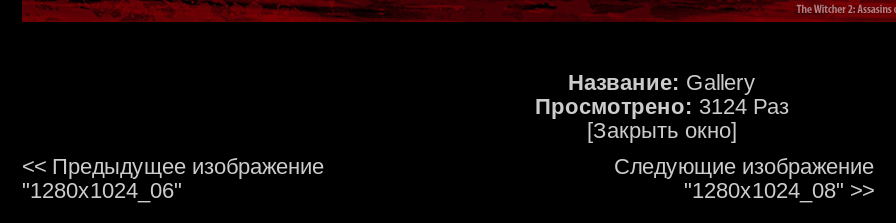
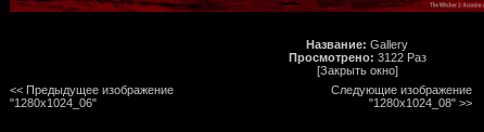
[535,94,789,118] Просмотрено: 3124 Раз -> [288,51,426,64] Просмотрено: 3122 Раз

